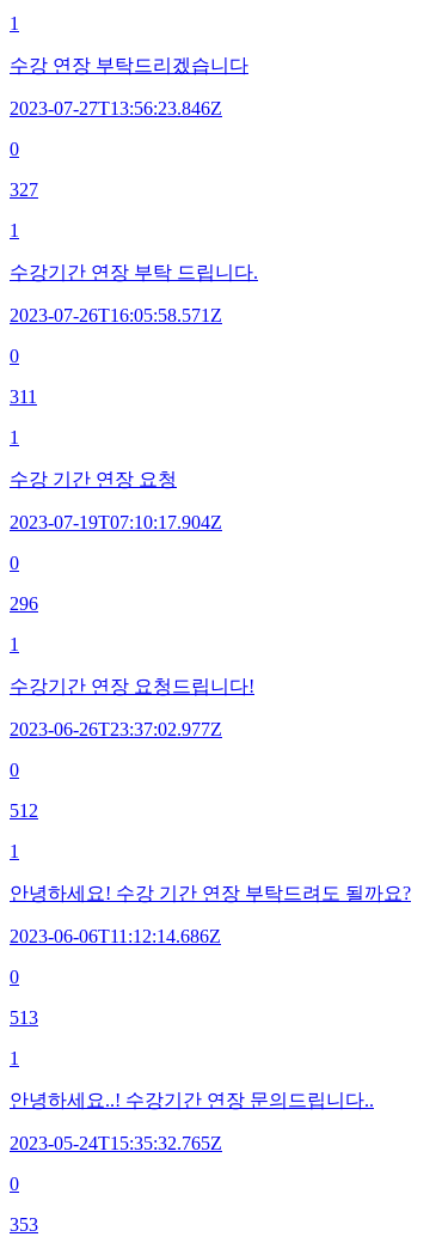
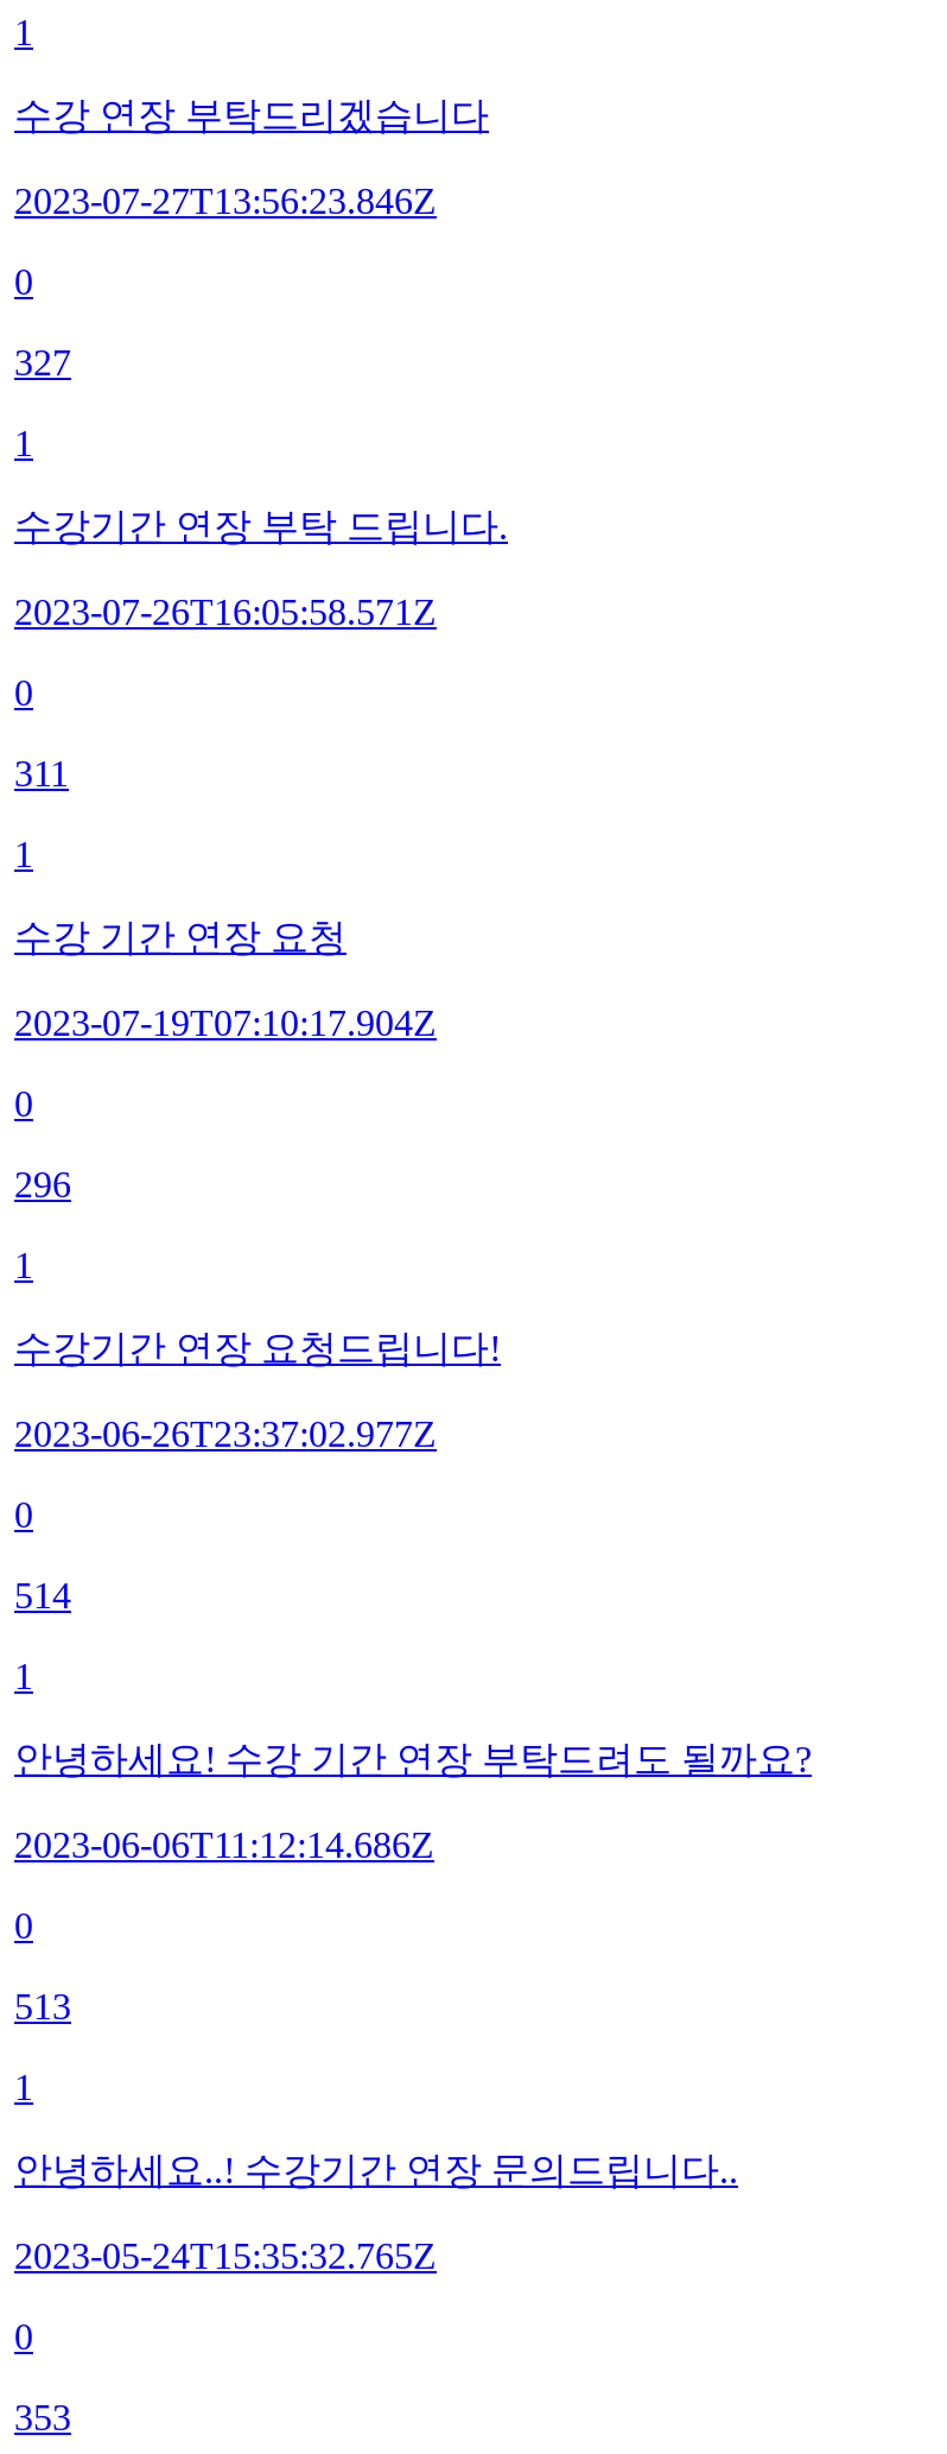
[10,800,38,821] 512 -> [14,1575,71,1615] 514

